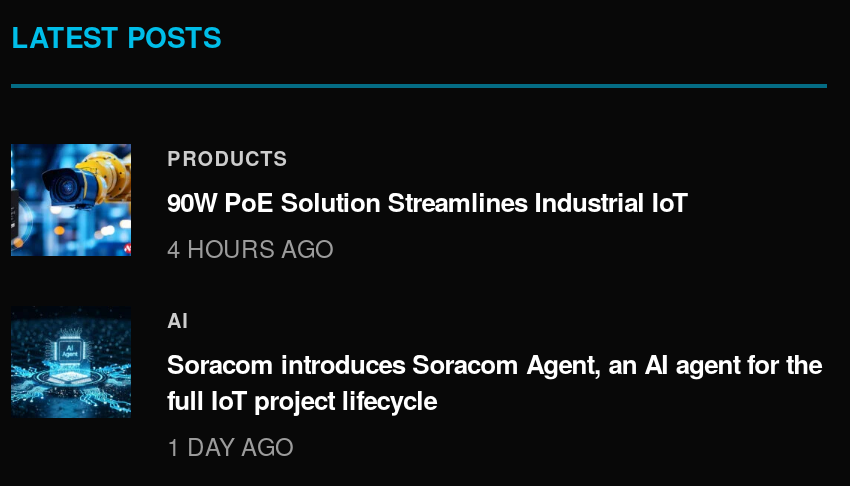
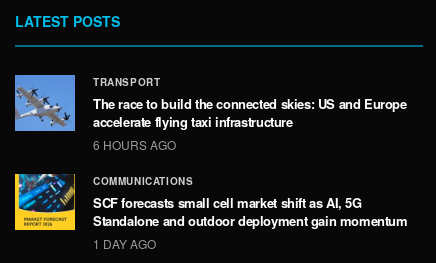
[9,142,687,264] [image] | PRODUCTS | 90W PoE Solution Streamlines Industrial IoT | 4 HOURS AGO -> [14,74,407,153] [image] | TRANSPORT | The race to build the connected skies: US and Europe | accelerate flying taxi infrastructure | 6 HOURS AGO
[9,306,822,420] [image] | AI | Soracom introduces Soracom Agent, an AI agent for the | full IoT project lifecycle -> [14,173,408,231] [image] | COMMUNICATIONS | SCF forecasts small cell market shift as AI, 5G | Standalone and outdoor deployment gain momentum

